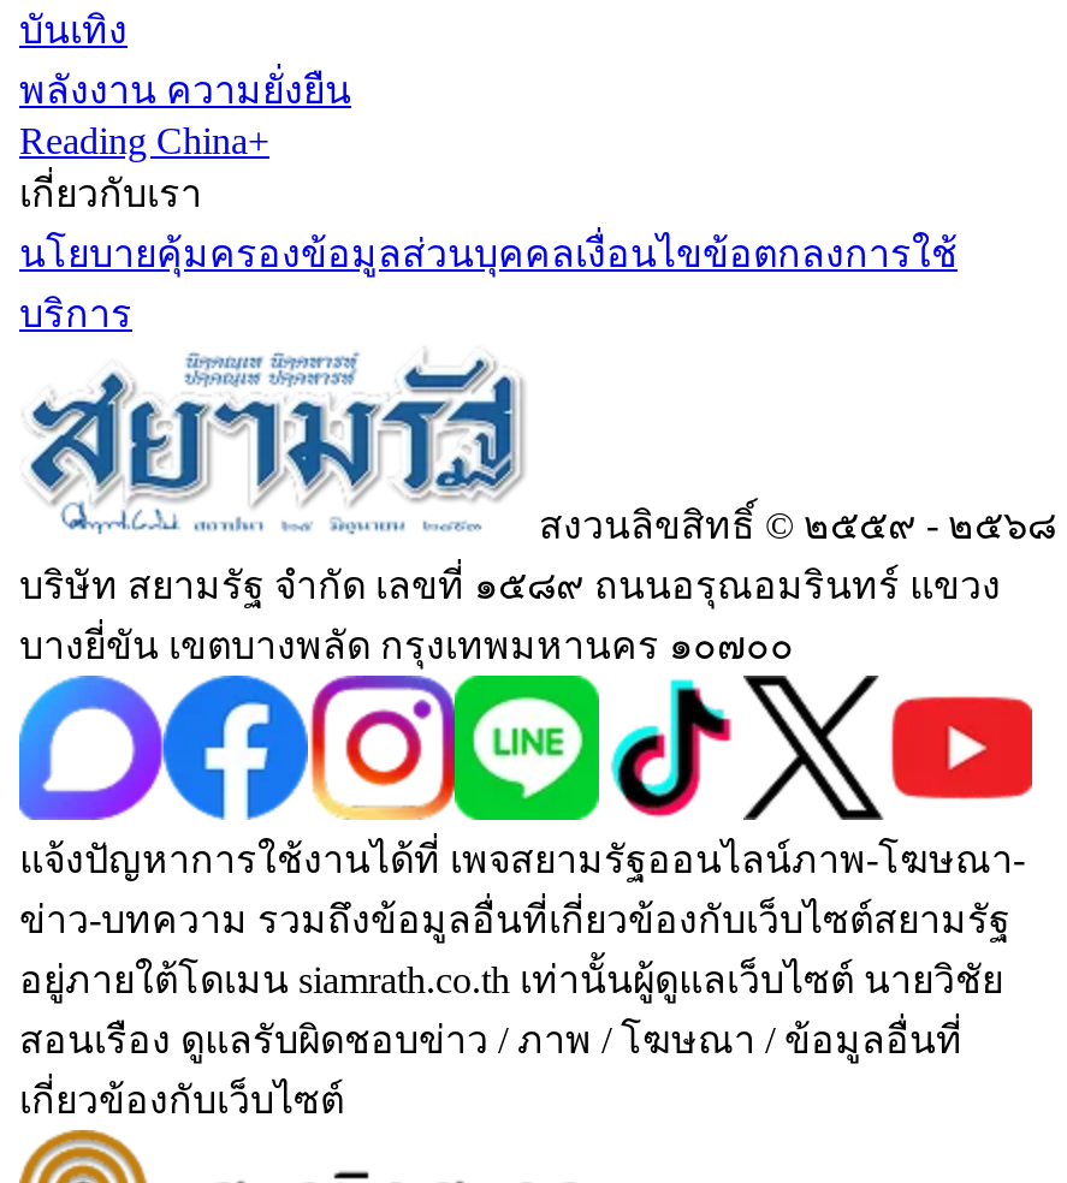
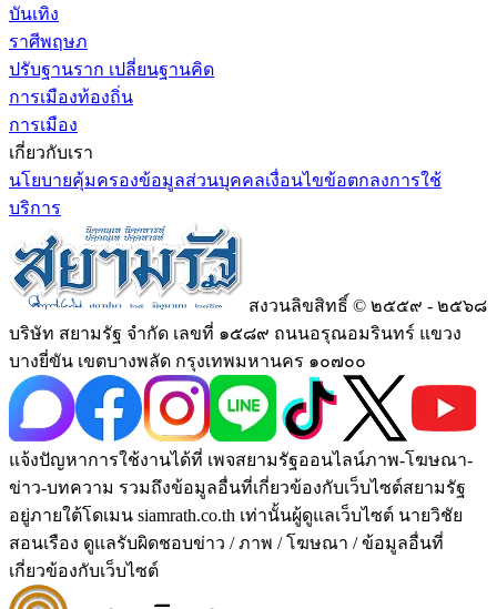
[19,69,351,161] พลังงาน ความยั่งยืน | Reading China+ -> [9,32,214,134] ราศีพฤษภ | ปรับฐานราก เปลี่ยนฐานคิด | การเมืองท้องถิ่น | การเมือง

